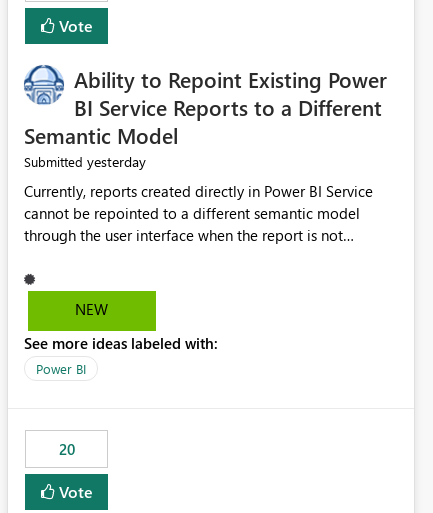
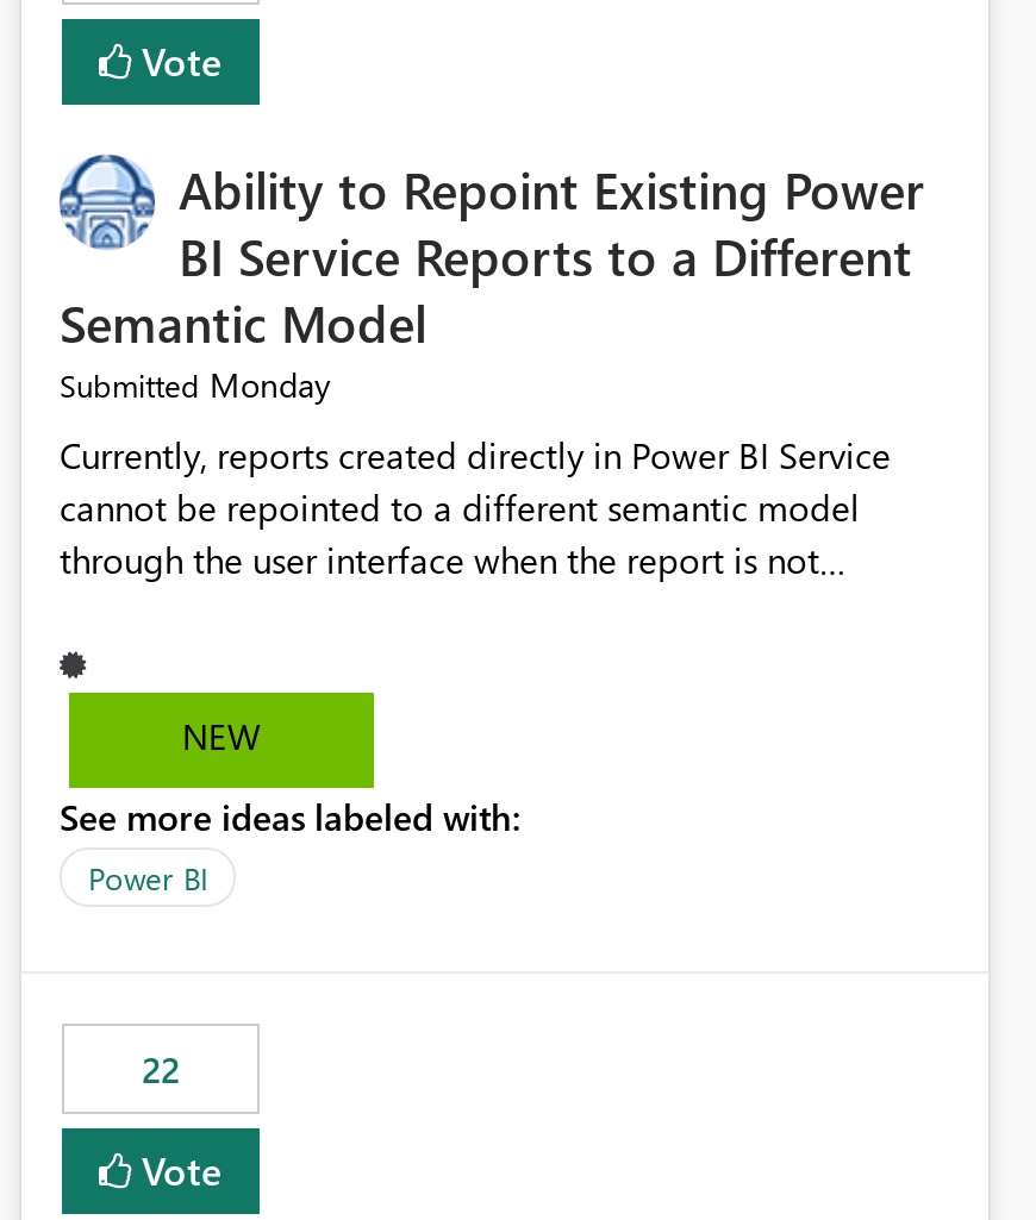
[24,152,146,171] Submitted yesterday -> [60,363,331,408] Submitted Monday
[58,439,74,459] 20 -> [142,1046,180,1094] 22

